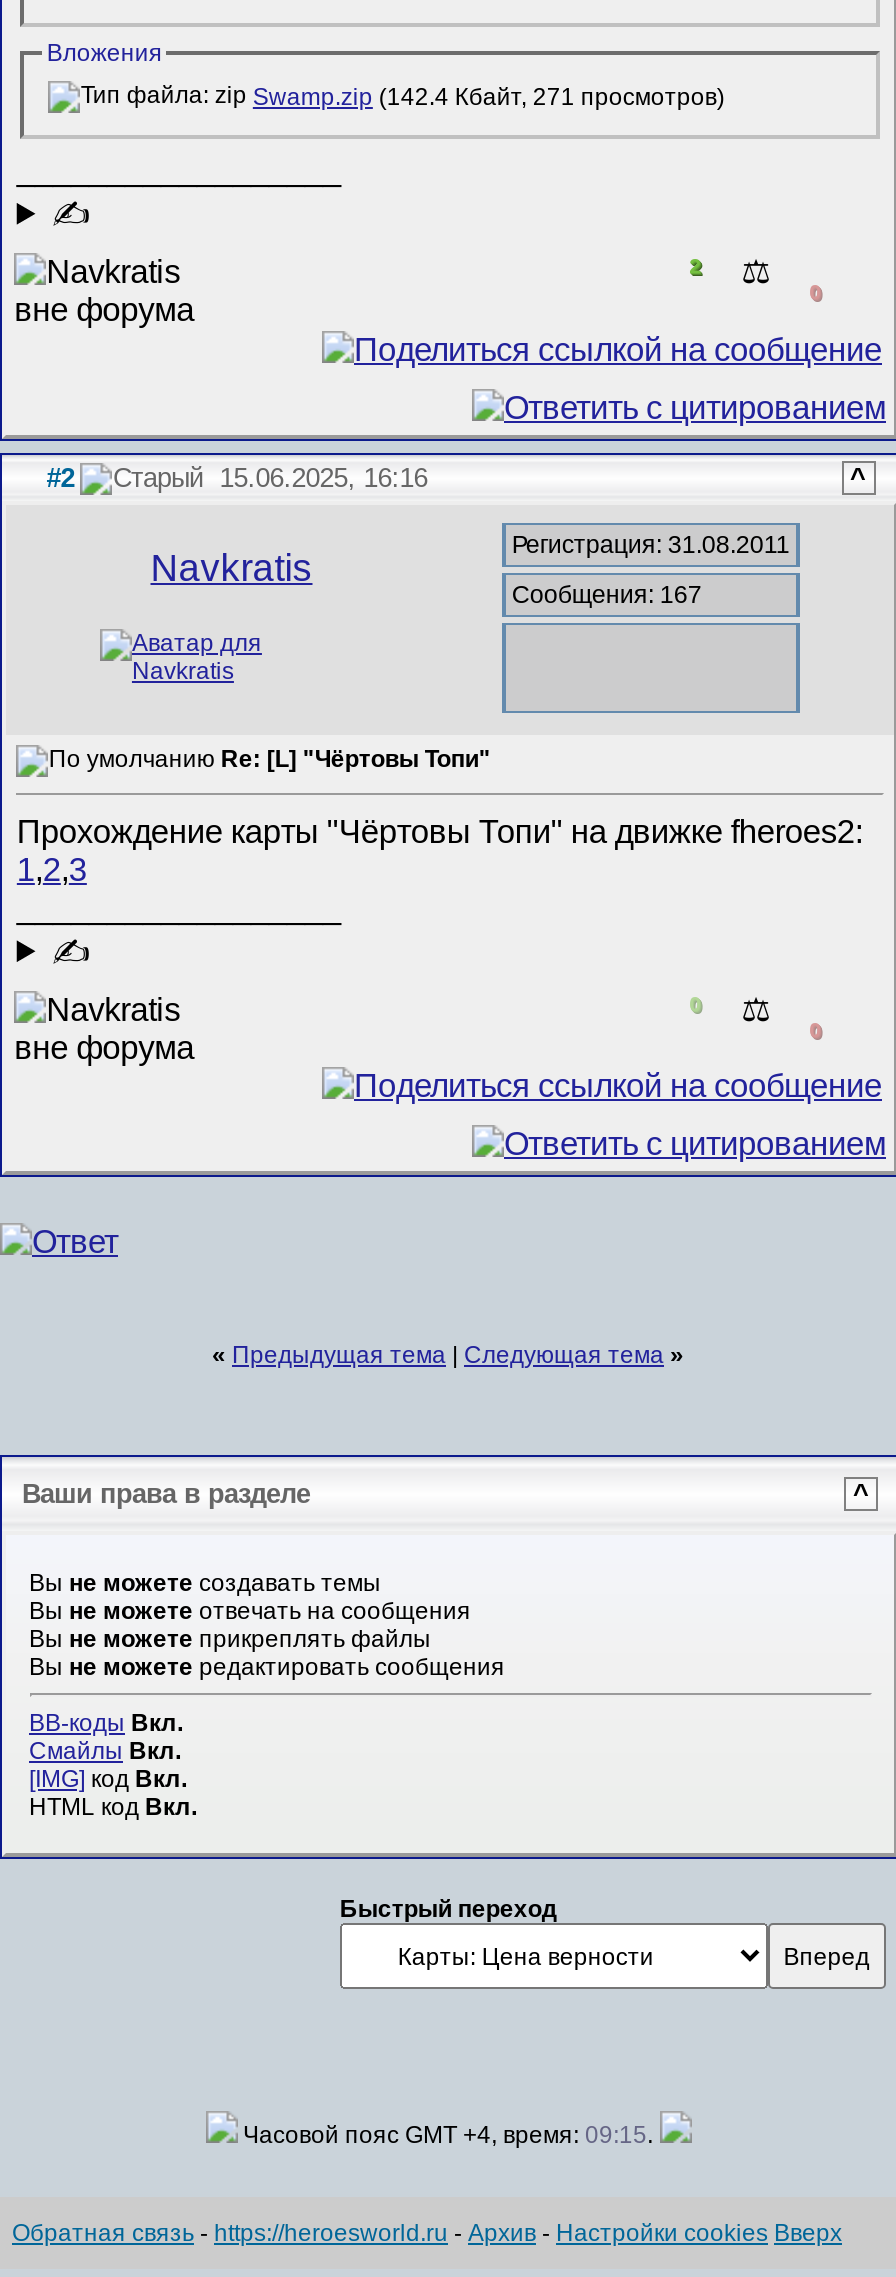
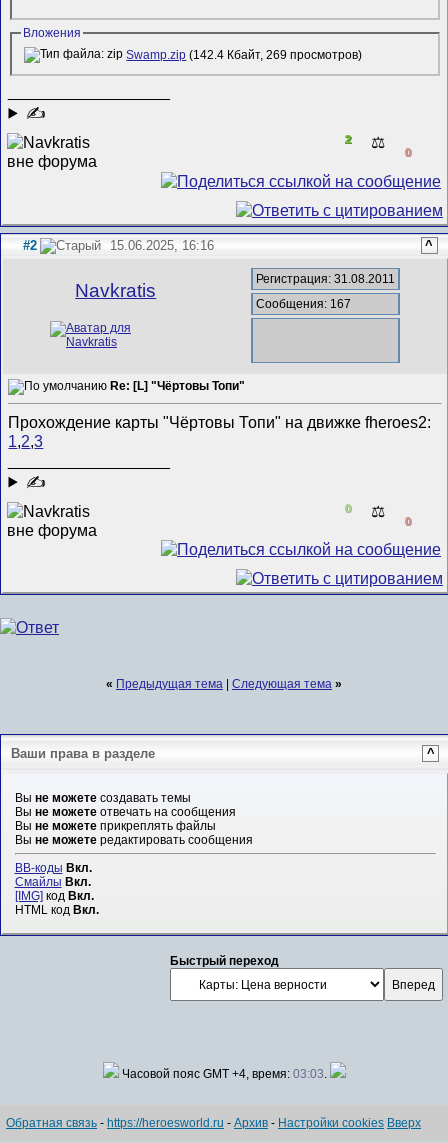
[253,83,725,111] Swamp.zip (142.4 Кбайт, 271 просмотров) -> [126,48,362,62] Swamp.zip (142.4 Кбайт, 269 просмотров)
[237,2121,659,2149] Часовой пояс GMT +4, время: 09:15. -> [118,1067,329,1081] Часовой пояс GMT +4, время: 03:03.

